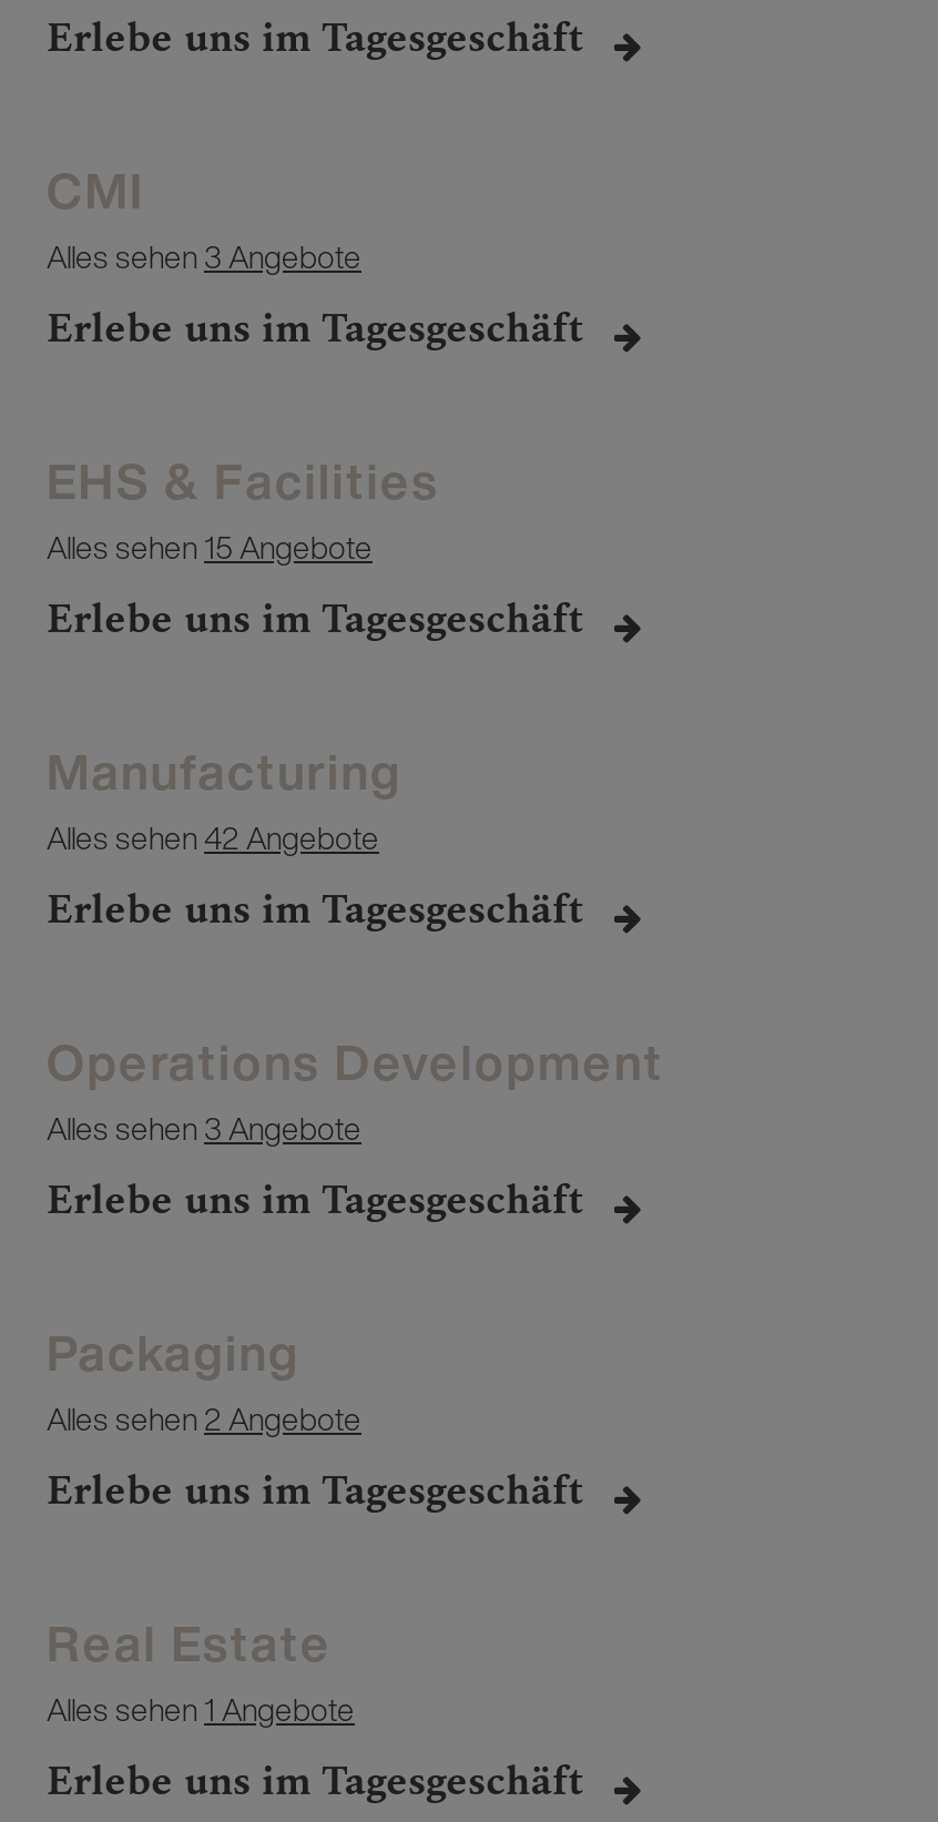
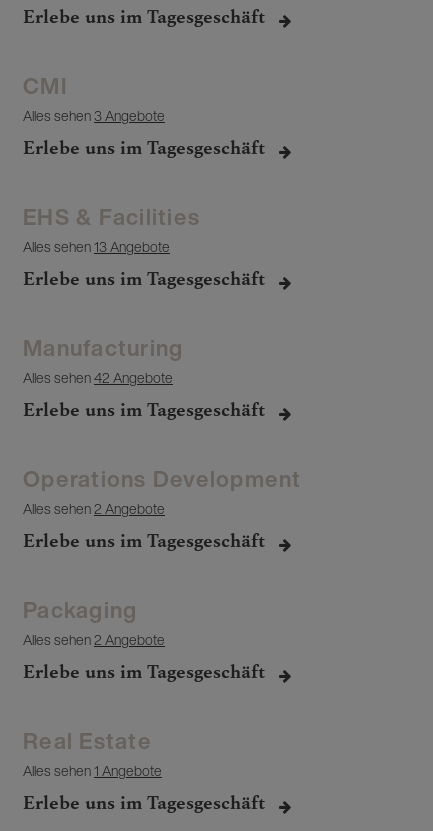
[47,523,373,570] Alles sehen 15 Angebote -> [23,236,170,257] Alles sehen 13 Angebote
[47,1105,361,1151] Alles sehen 3 Angebote -> [23,498,165,519] Alles sehen 2 Angebote

